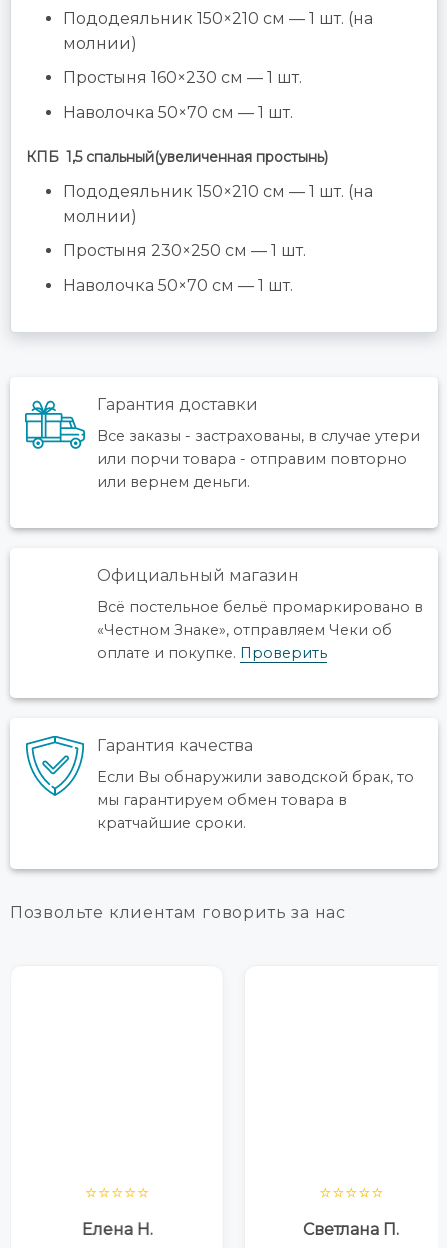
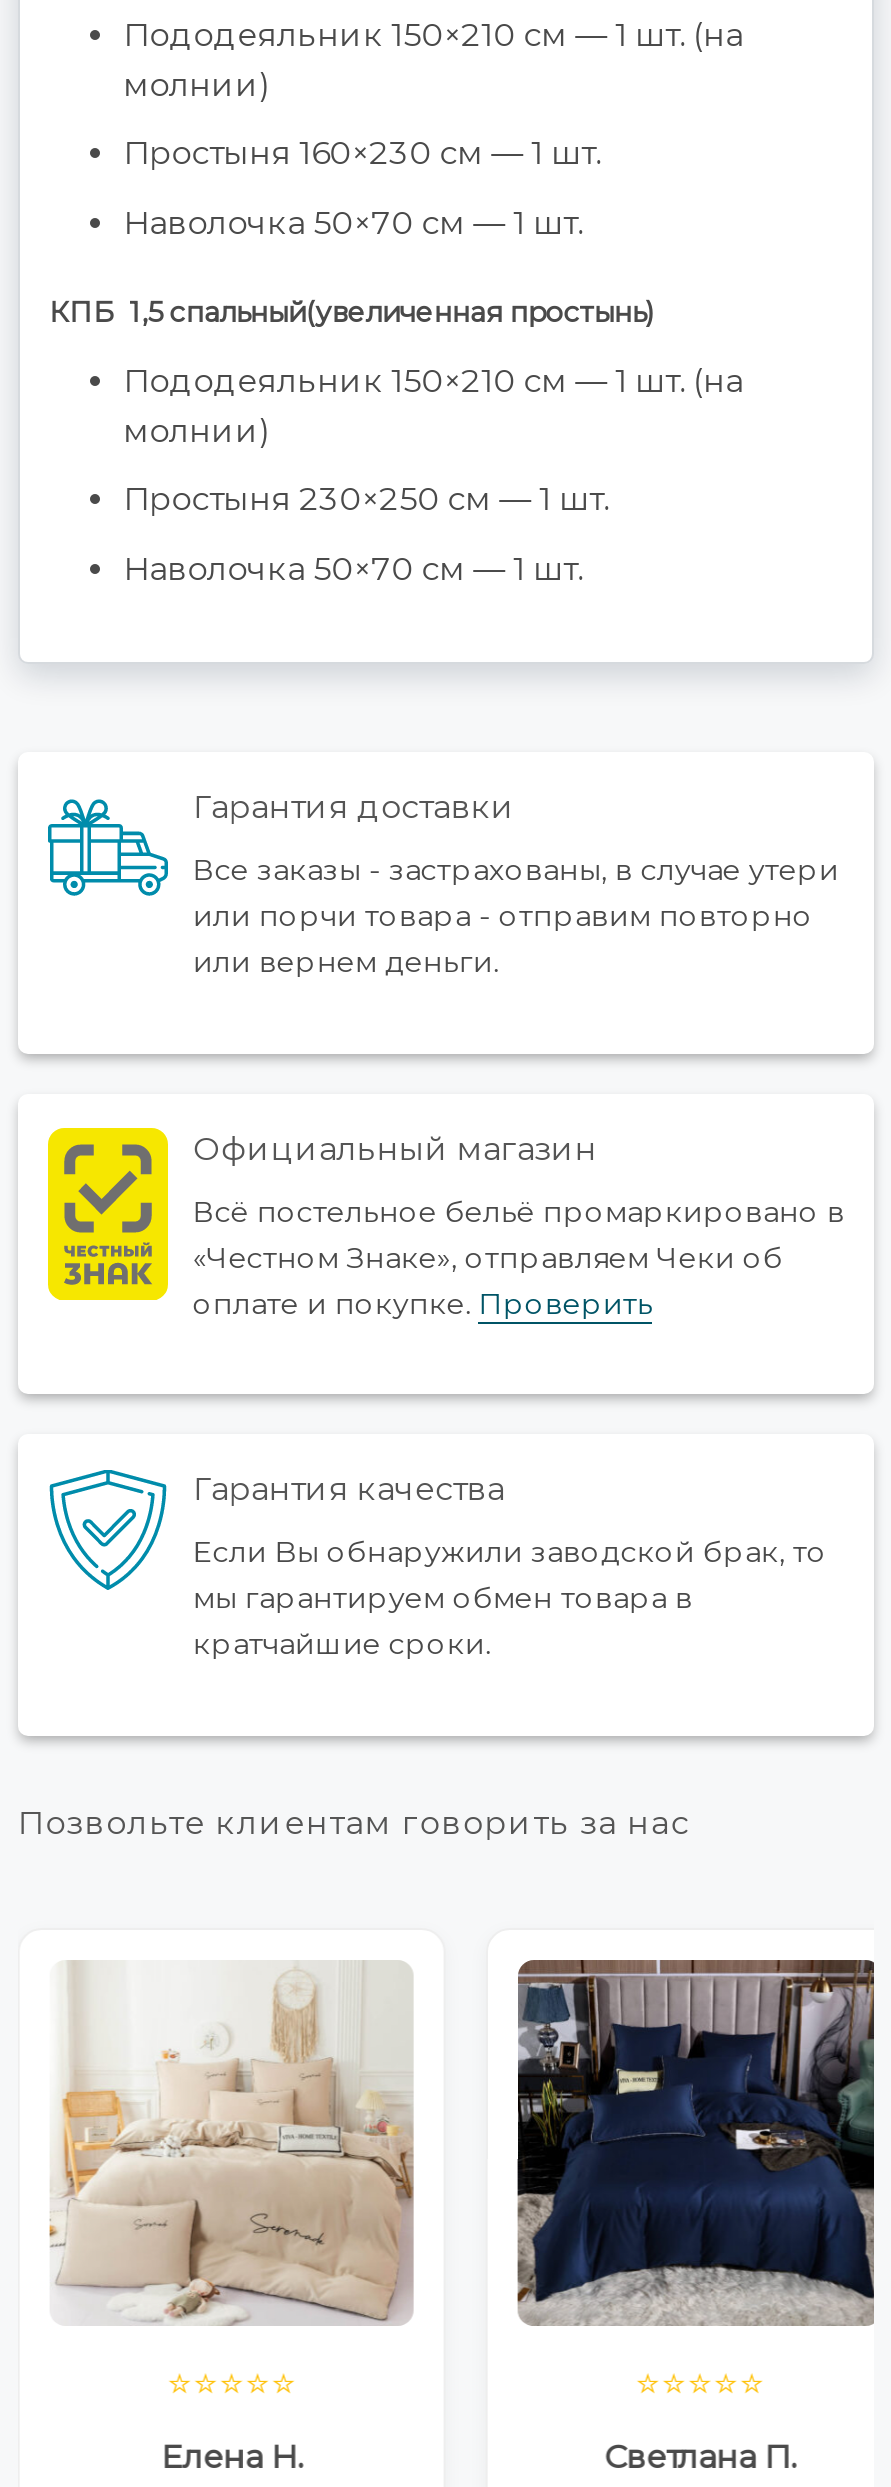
none -> [46,1126,170,1302] [image]
none -> [48,1960,416,2326] [image]
none -> [516,1958,876,2328] [image]

